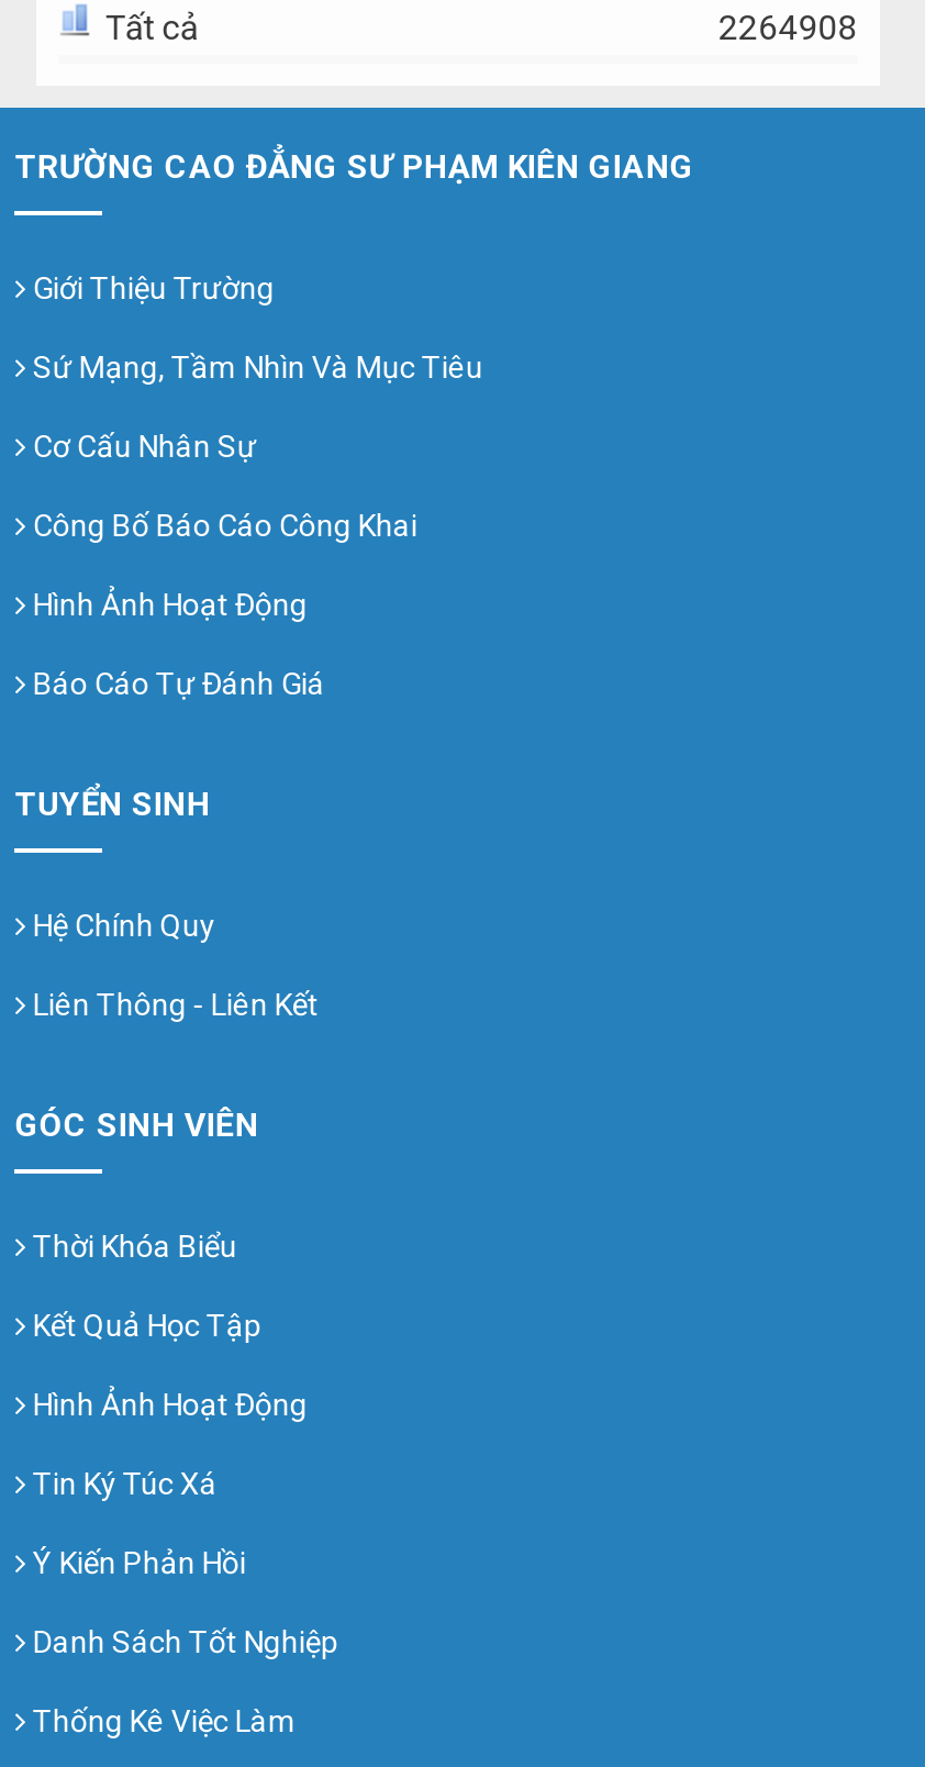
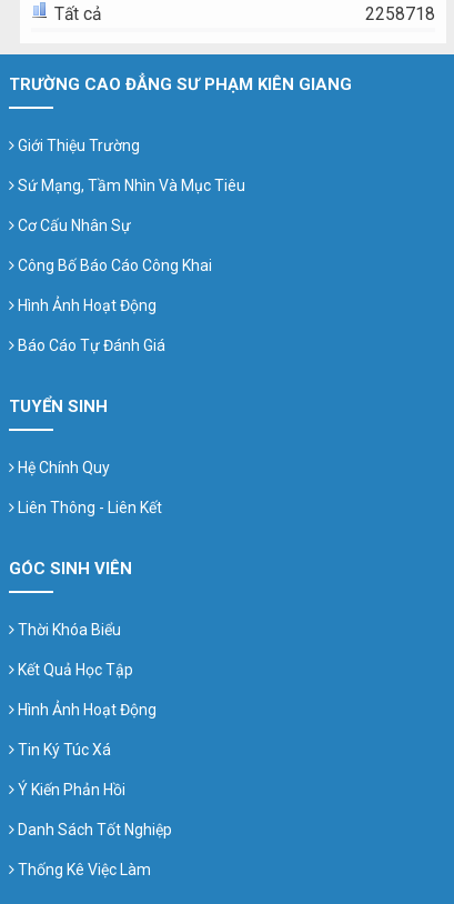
[719,9,857,48] 2264908 -> [365,4,435,24] 2258718

